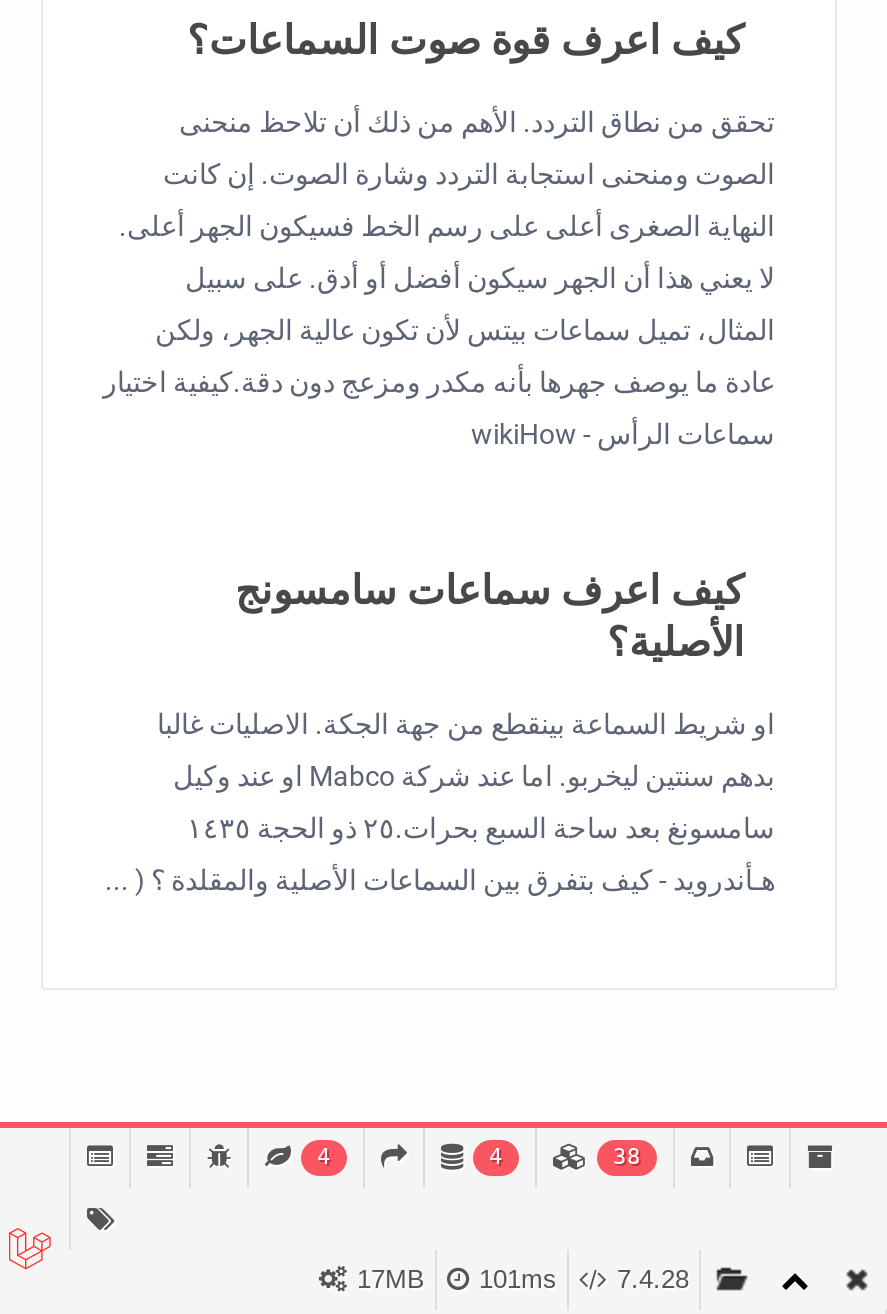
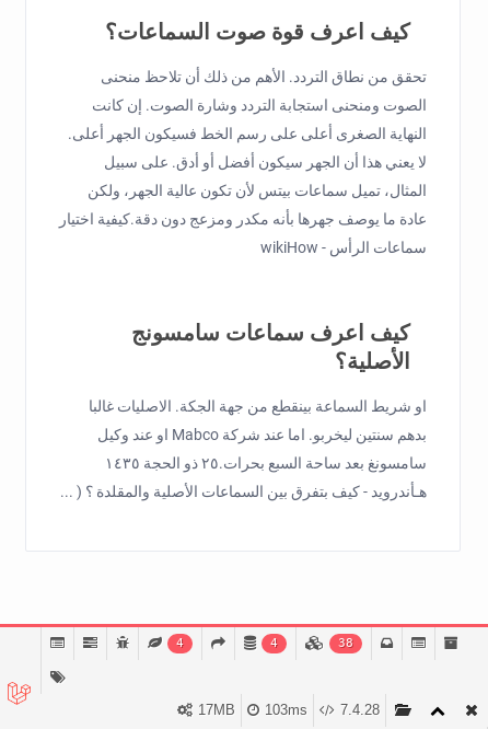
[357,1264,689,1294] 17MB 101ms 7.4.28 -> [198,702,380,718] 17MB 103ms 7.4.28

